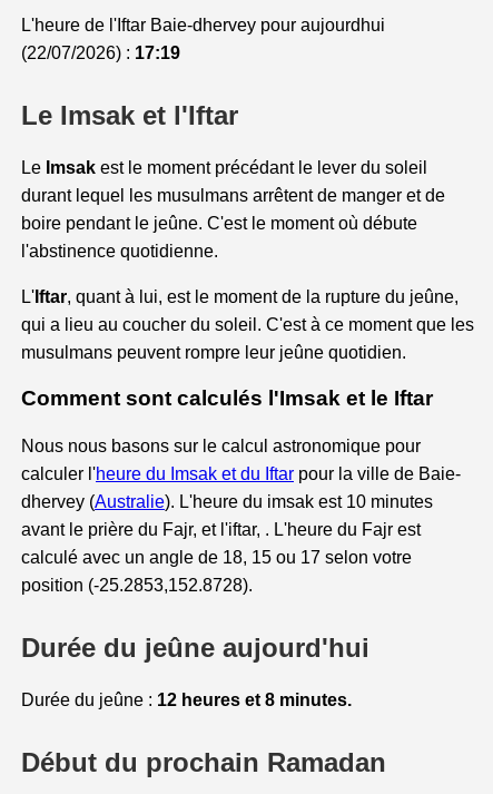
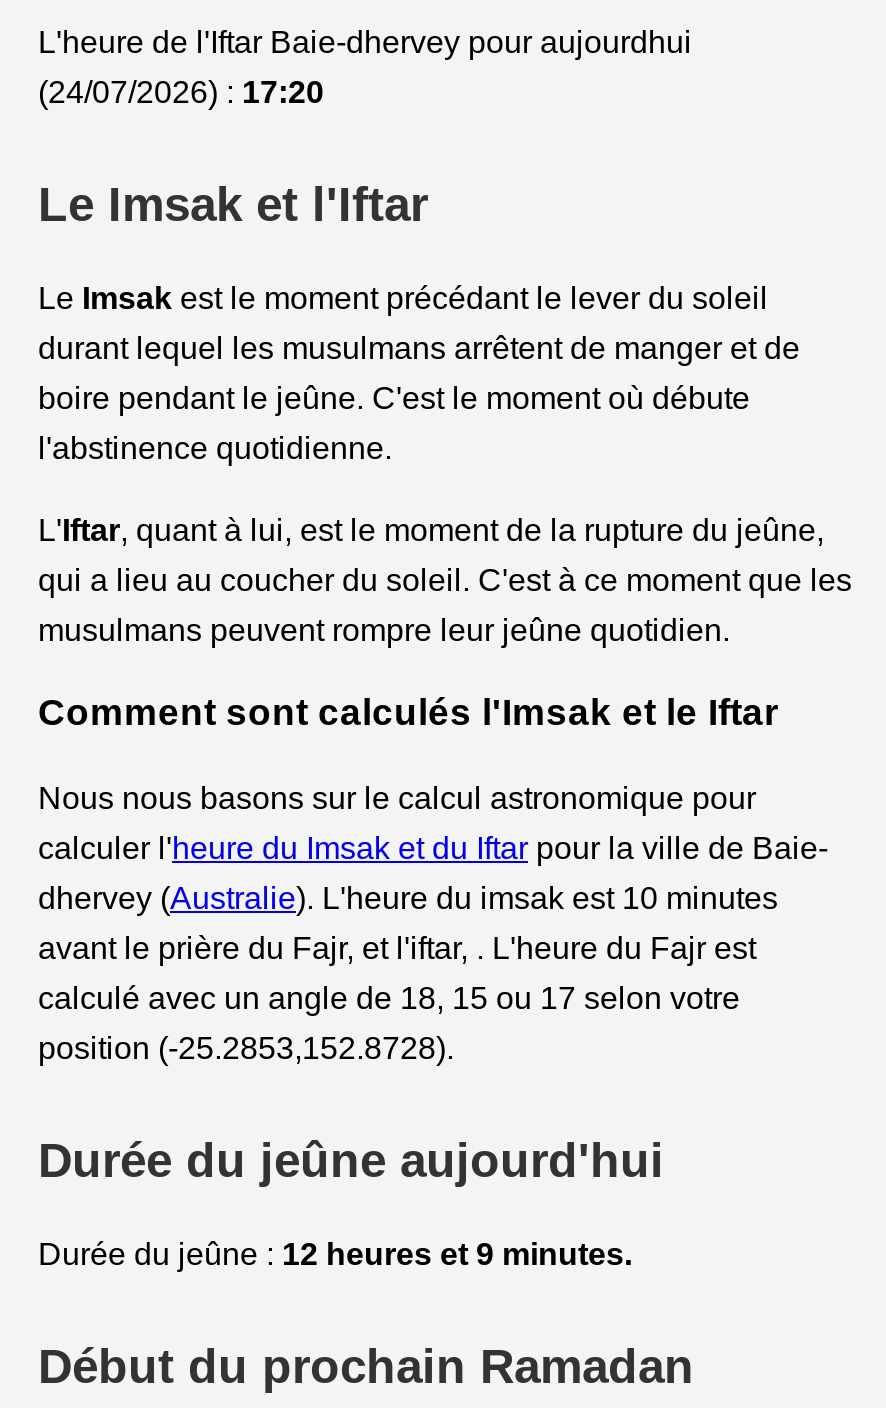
[21,43,180,62] (22/07/2026) : 17:19 -> [38,74,324,108] (24/07/2026) : 17:20
[21,690,352,709] Durée du jeûne : 12 heures et 8 minutes. -> [38,1237,632,1271] Durée du jeûne : 12 heures et 9 minutes.

